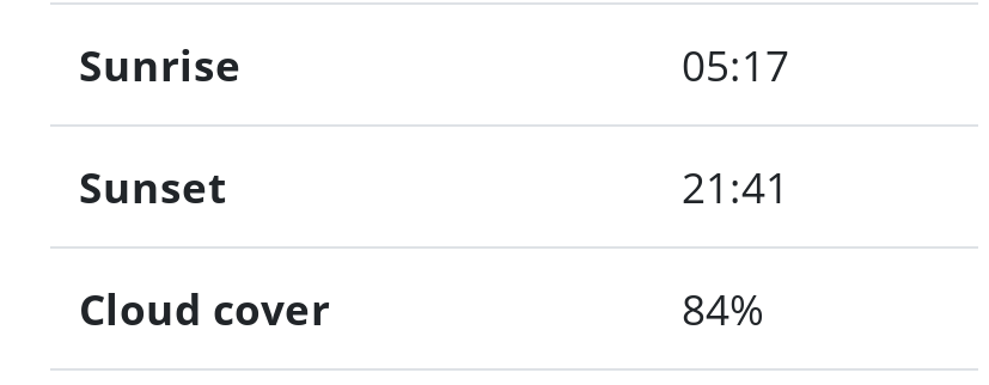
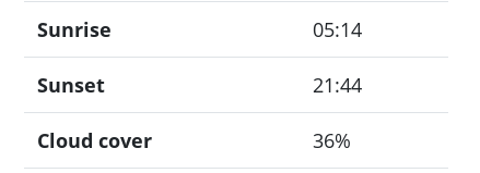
[682,36,789,93] 05:17 -> [313,16,362,43] 05:14
[682,158,789,215] 21:41 -> [313,72,362,98] 21:44
[682,280,765,337] 84% -> [313,127,351,154] 36%

